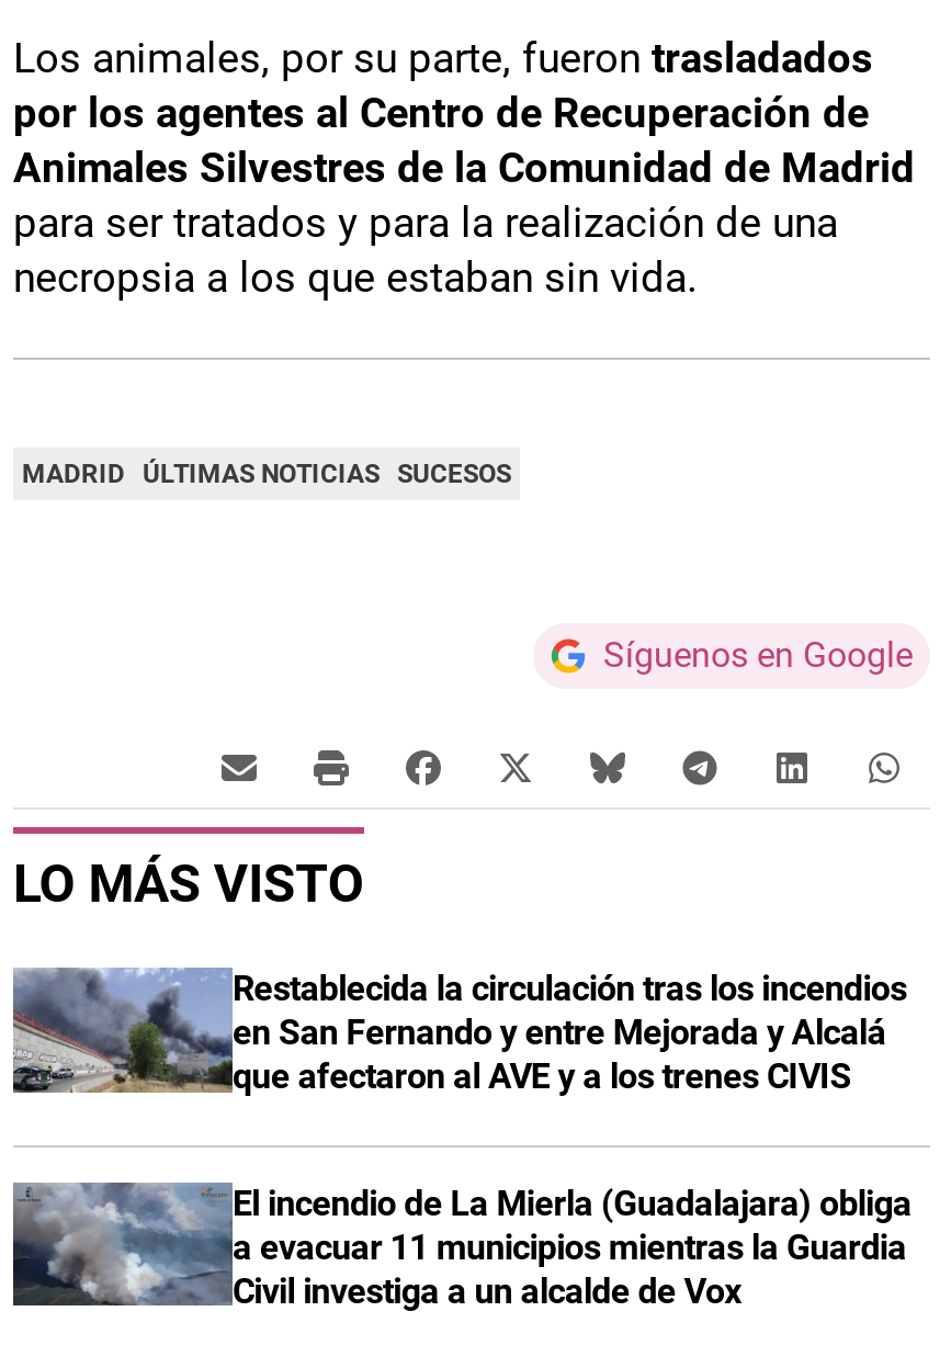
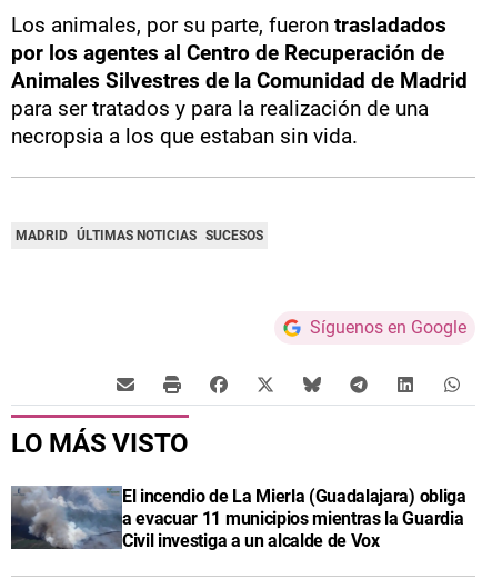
[11,968,907,1098] [image] | Restablecida la circulación tras los incendios | en San Fernando y entre Mejorada y Alcalá | que afectaron al AVE y a los trenes CIVIS -> none

